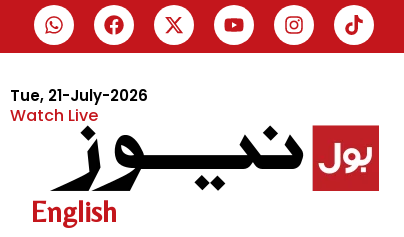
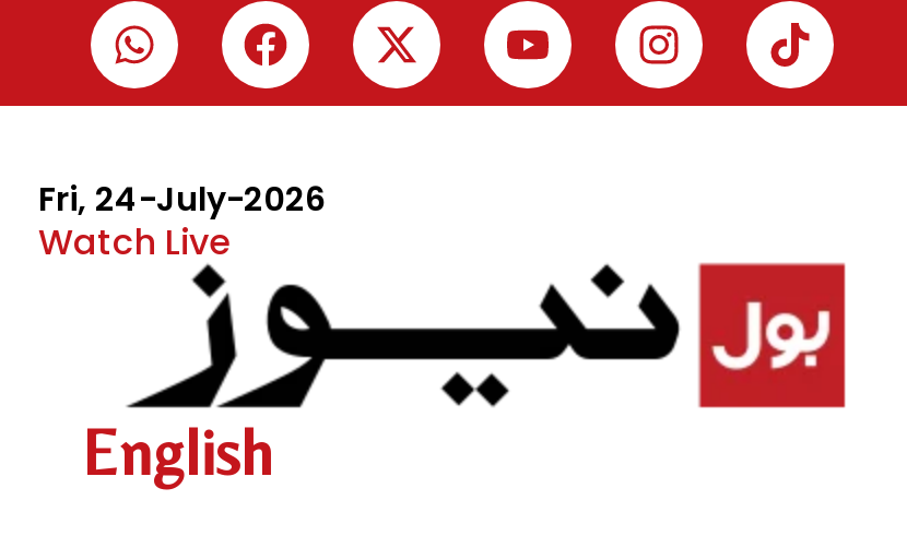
[10,85,148,106] Tue, 21-July-2026 -> [38,176,327,222] Fri, 24-July-2026

